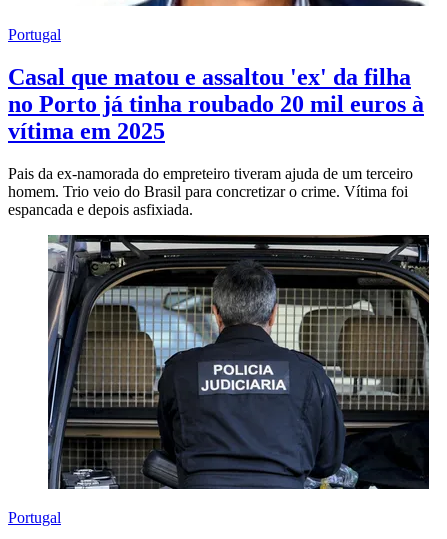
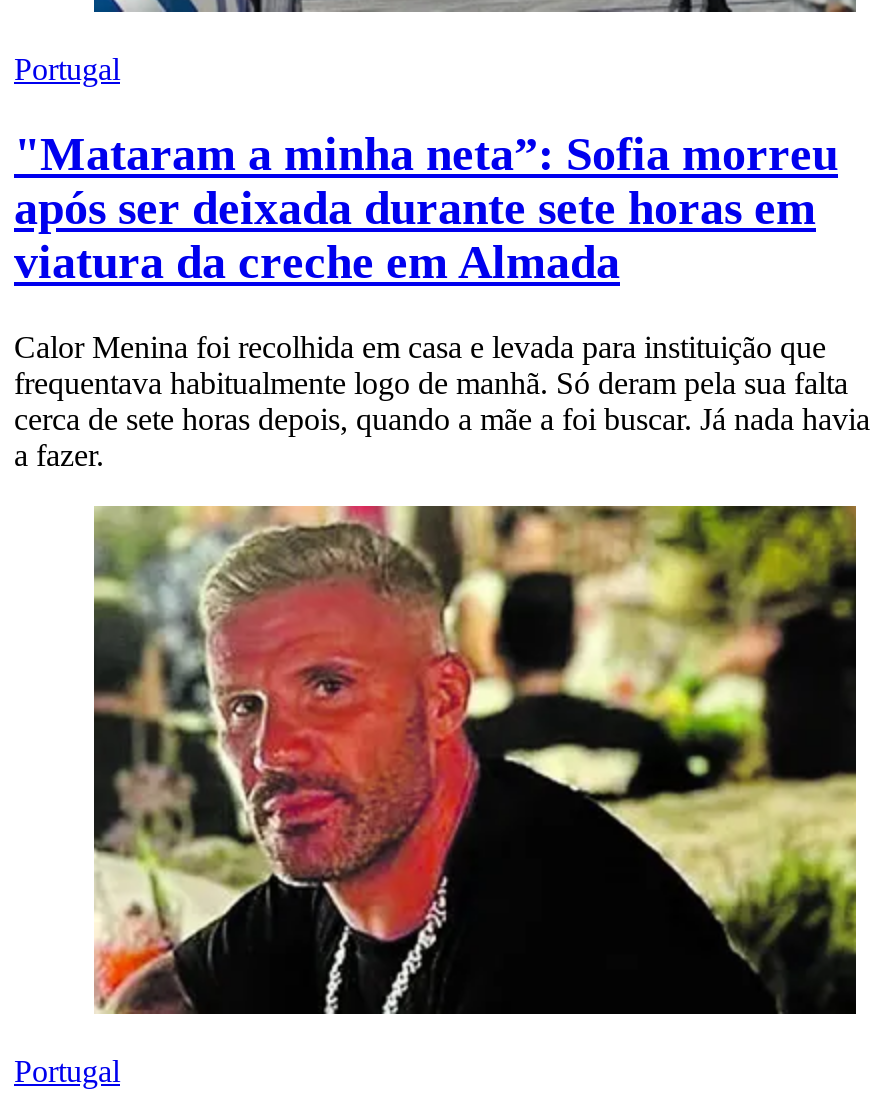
[8,64,424,144] Casal que matou e assaltou 'ex' da filha | no Porto já tinha roubado 20 mil euros à | vítima em 2025 -> [14,127,838,287] "Mataram a minha neta”: Sofia morreu | após ser deixada durante sete horas em | viatura da creche em Almada
[8,165,413,218] Pais da ex-namorada do empreteiro tiveram ajuda de um terceiro | homem. Trio veio do Brasil para concretizar o crime. Vítima foi | espancada e depois asfixiada. -> [14,329,870,471] Calor Menina foi recolhida em casa e levada para instituição que | frequentava habitualmente logo de manhã. Só deram pela sua falta | cerca de sete horas depois, quando a mãe a foi buscar. Já nada havia | a fazer.
[47,234,430,490] [image] -> [92,504,858,1016] [image]

